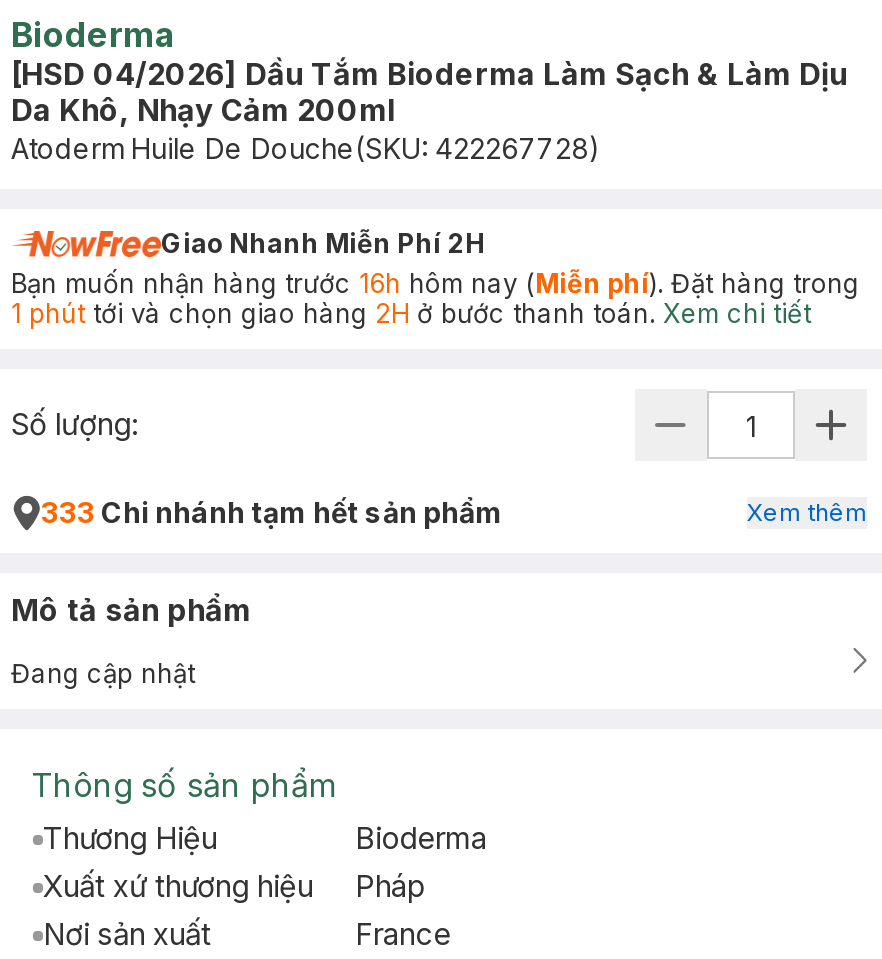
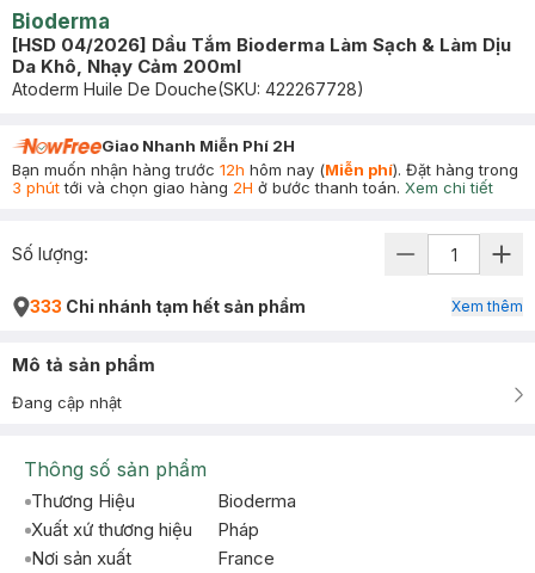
[11,267,859,299] Bạn muốn nhận hàng trước 16h hôm nay (Miễn phí). Đặt hàng trong -> [12,160,518,179] Bạn muốn nhận hàng trước 12h hôm nay (Miễn phí). Đặt hàng trong
[11,297,811,329] 1 phút tới và chọn giao hàng 2H ở bước thanh toán. Xem chi tiết -> [12,178,493,197] 3 phút tới và chọn giao hàng 2H ở bước thanh toán. Xem chi tiết

